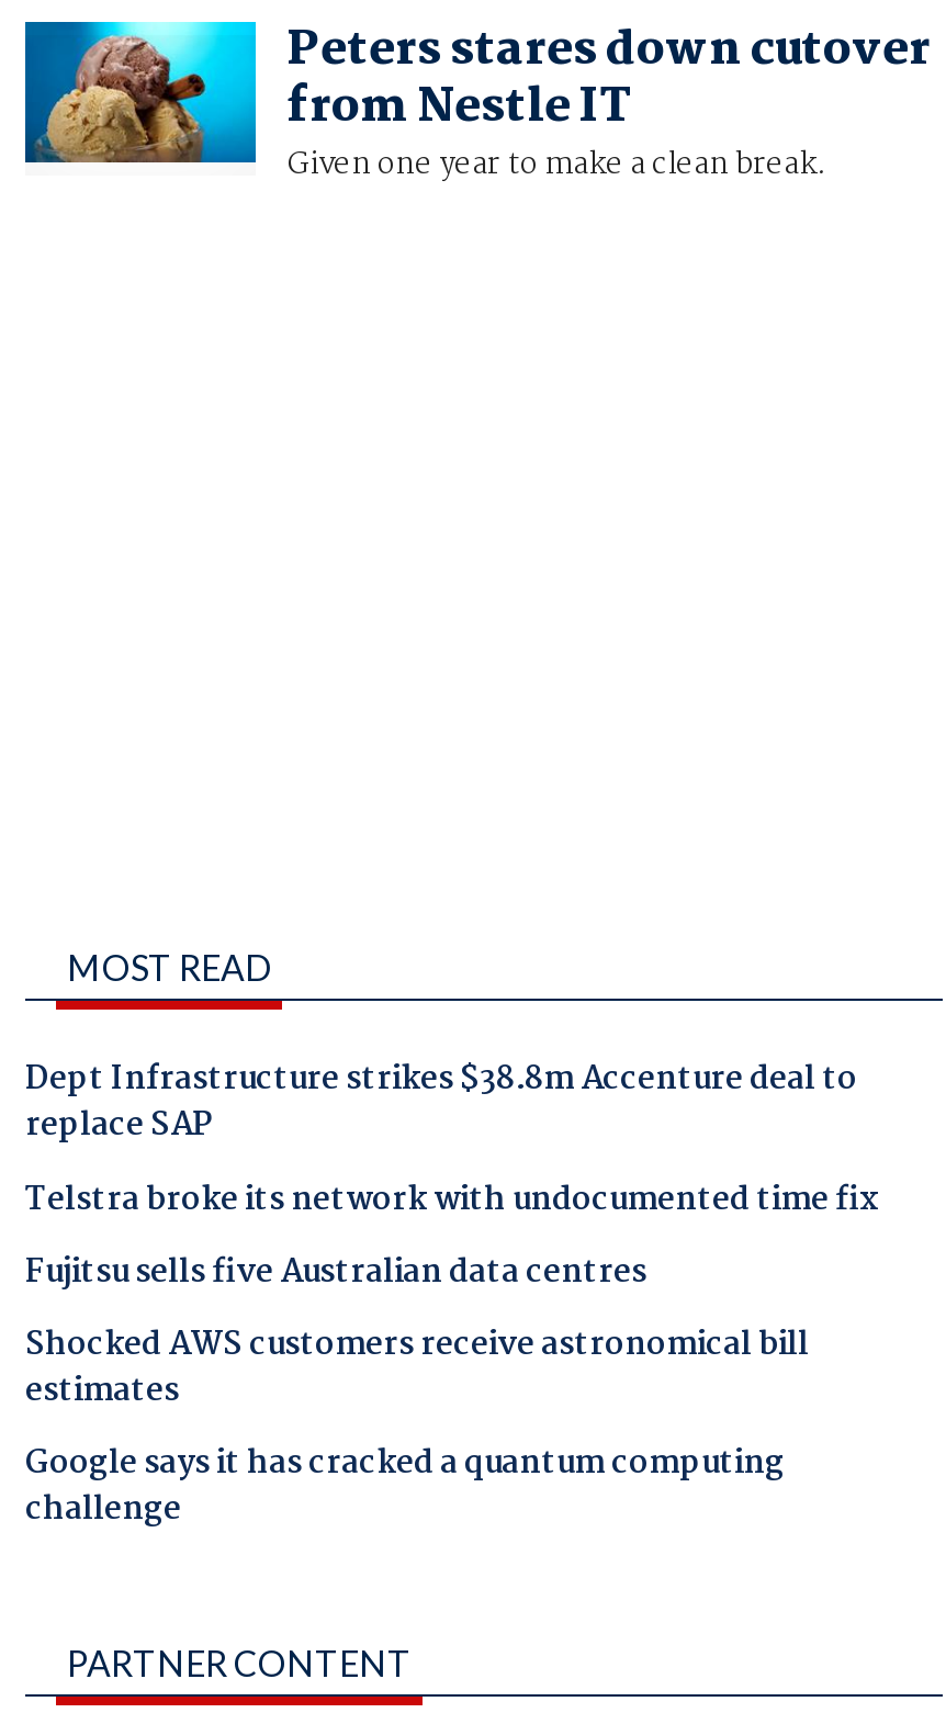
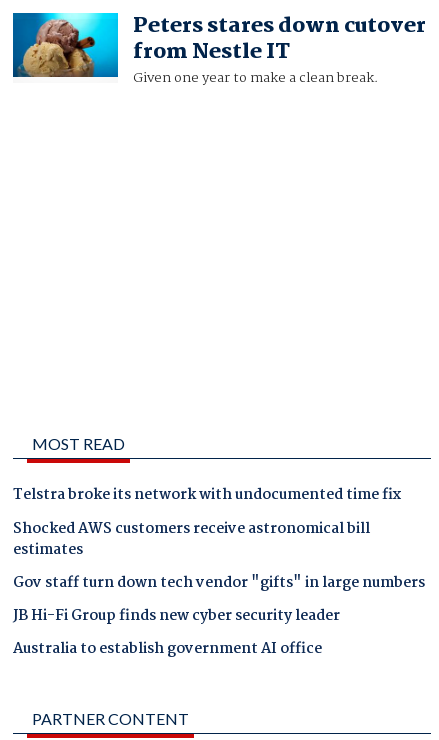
[25,1054,857,1153] Dept Infrastructure strikes $38.8m Accenture deal to | replace SAP -> none
[25,1246,646,1299] Fujitsu sells five Australian data centres -> none
moved [25,1319,809,1418] -> [13,517,370,562]: Shocked AWS customers receive astronomical bill | estimates
[25,1438,785,1537] Google says it has cracked a quantum computing | challenge -> [13,571,425,661] Gov staff turn down tech vendor "gifts" in large numbers | JB Hi-Fi Group finds new cyber security leader | Australia to establish government AI office

